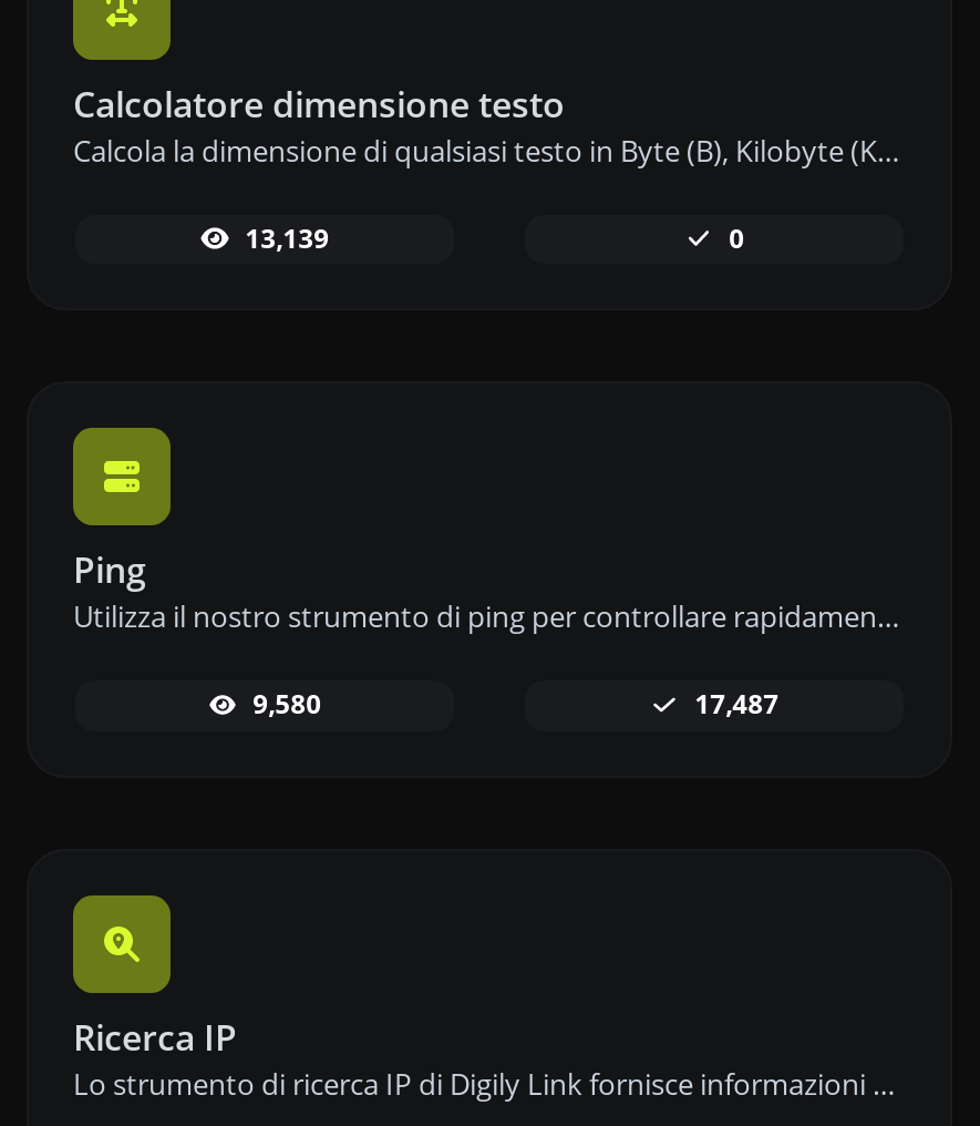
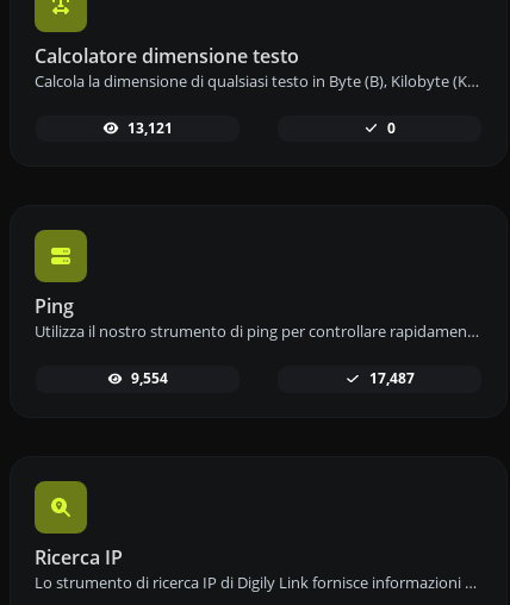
[238,220,329,257] 13,139 -> [123,118,172,138] 13,121
[246,686,321,724] 9,580 -> [128,369,168,389] 9,554

